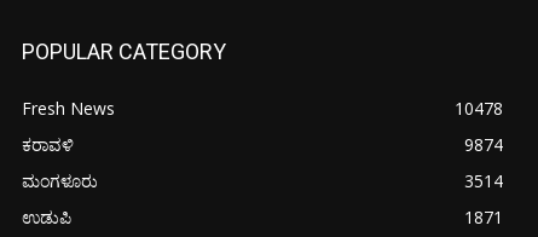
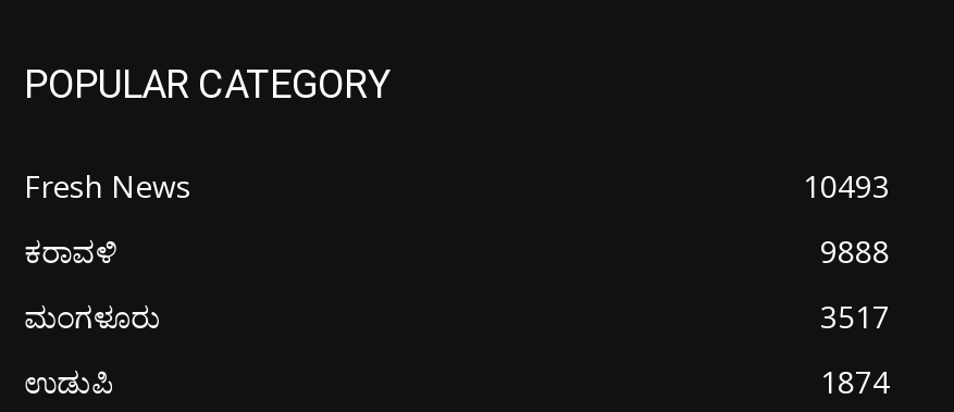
[455,97,503,120] 10478 -> [803,165,890,207] 10493
[464,133,503,156] 9874 -> [820,231,890,272] 9888
[464,169,503,192] 3514 -> [820,296,890,337] 3517
[464,206,503,229] 1871 -> [820,361,890,402] 1874

